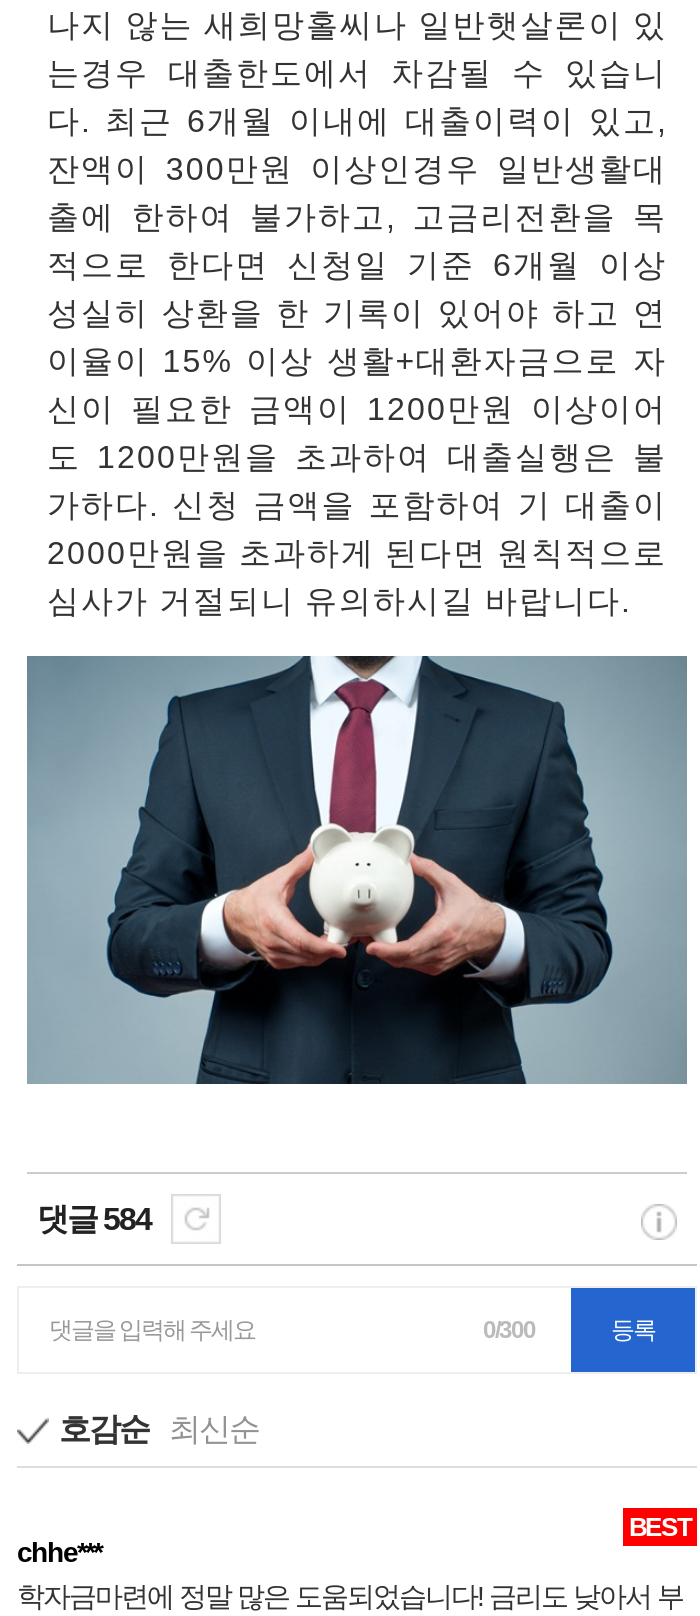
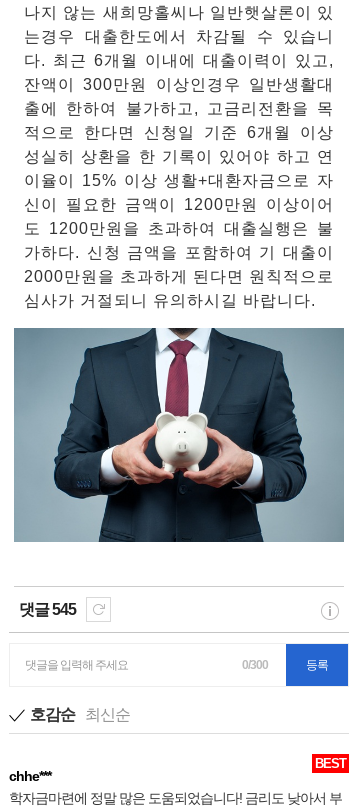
[37,1202,151,1236] 댓글 584 -> [19,601,76,618] 댓글 545

